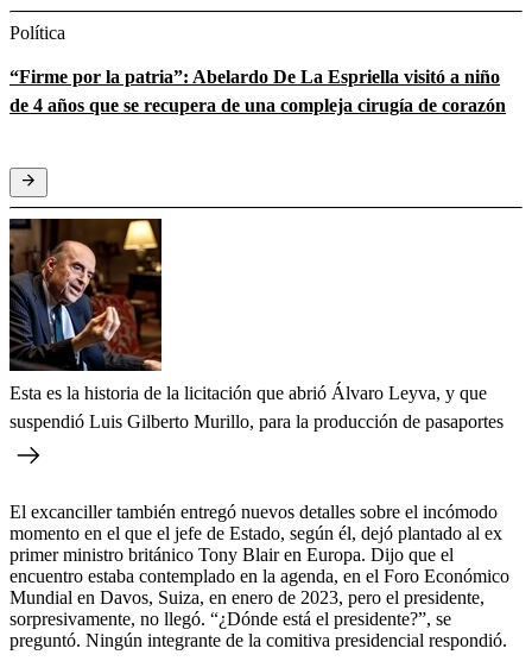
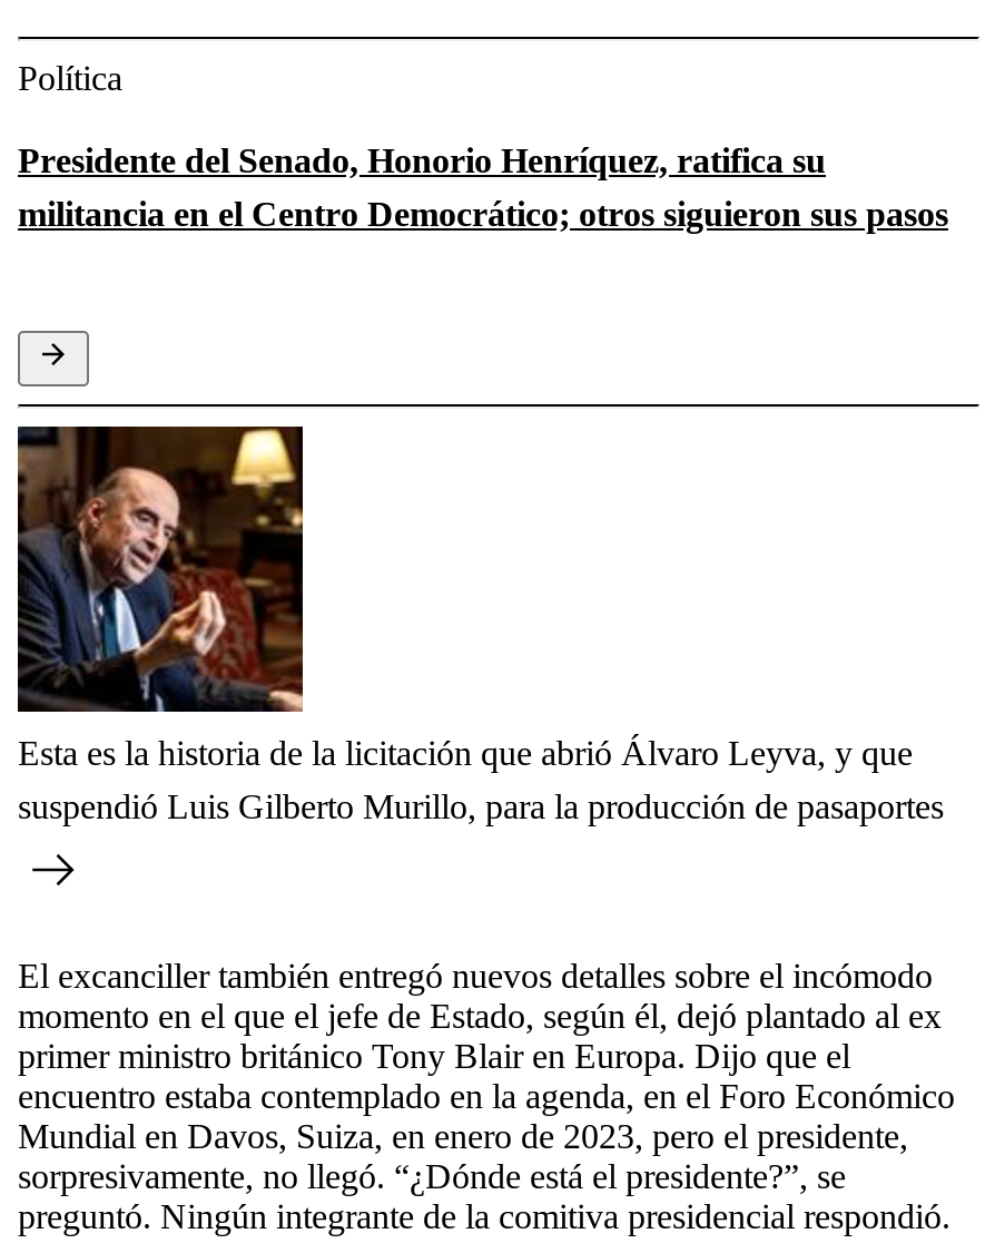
[9,66,506,115] “Firme por la patria”: Abelardo De La Espriella visitó a niño | de 4 años que se recupera de una compleja cirugía de corazón -> [18,141,948,232] Presidente del Senado, Honorio Henríquez, ratifica su | militancia en el Centro Democrático; otros siguieron sus pasos

